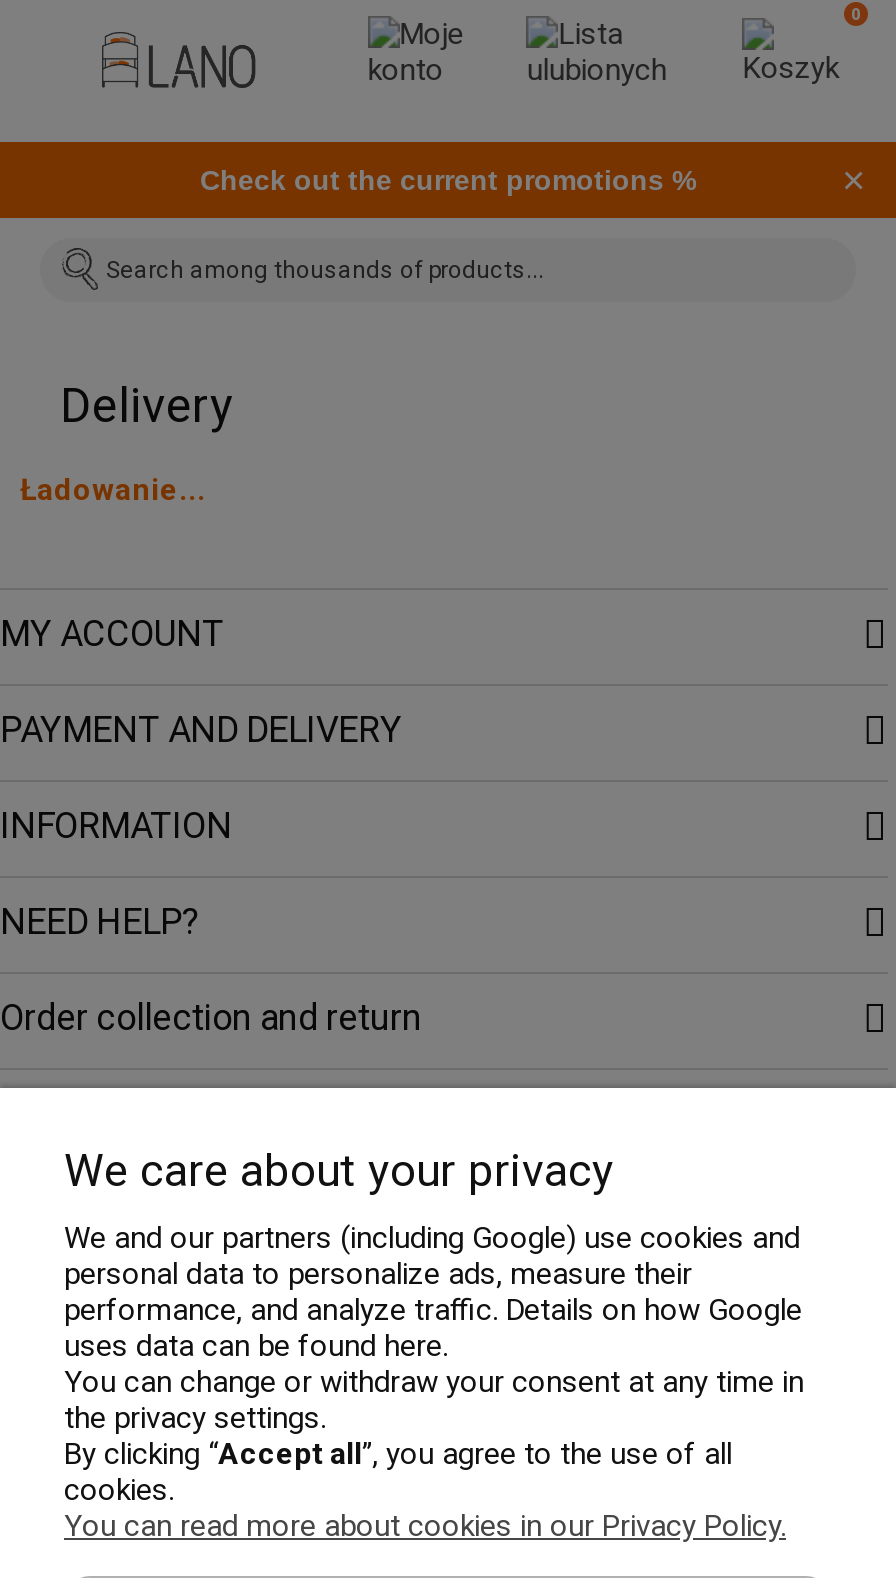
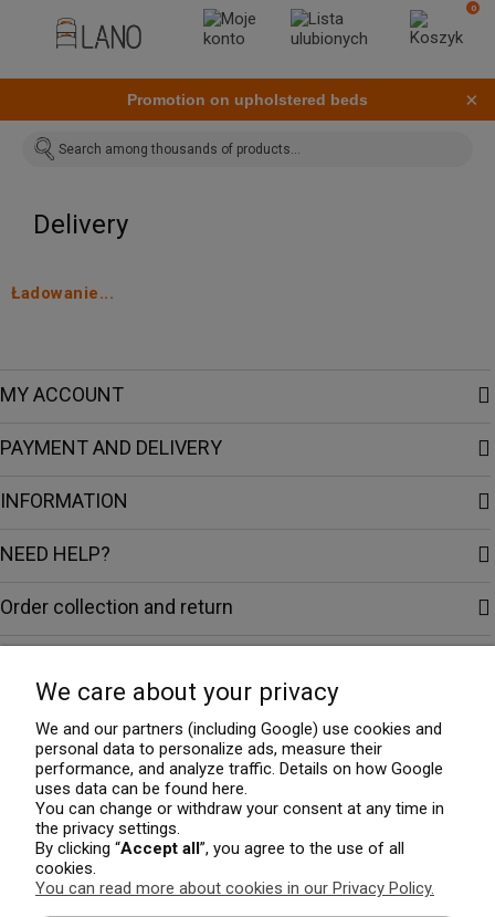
[200,164,696,196] Check out the current promotions % -> [127,91,368,108] Promotion on upholstered beds

